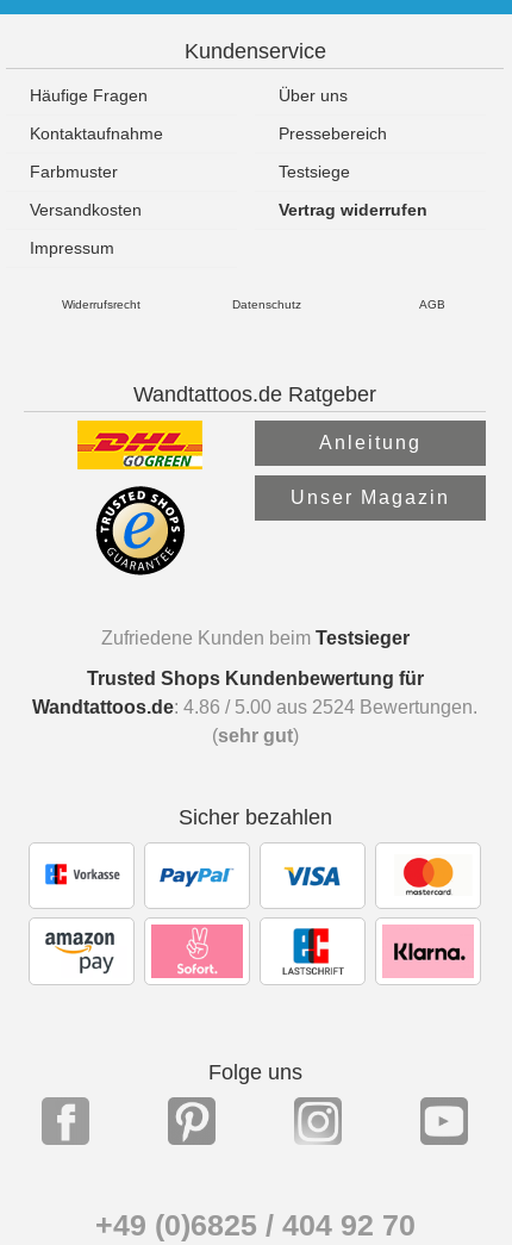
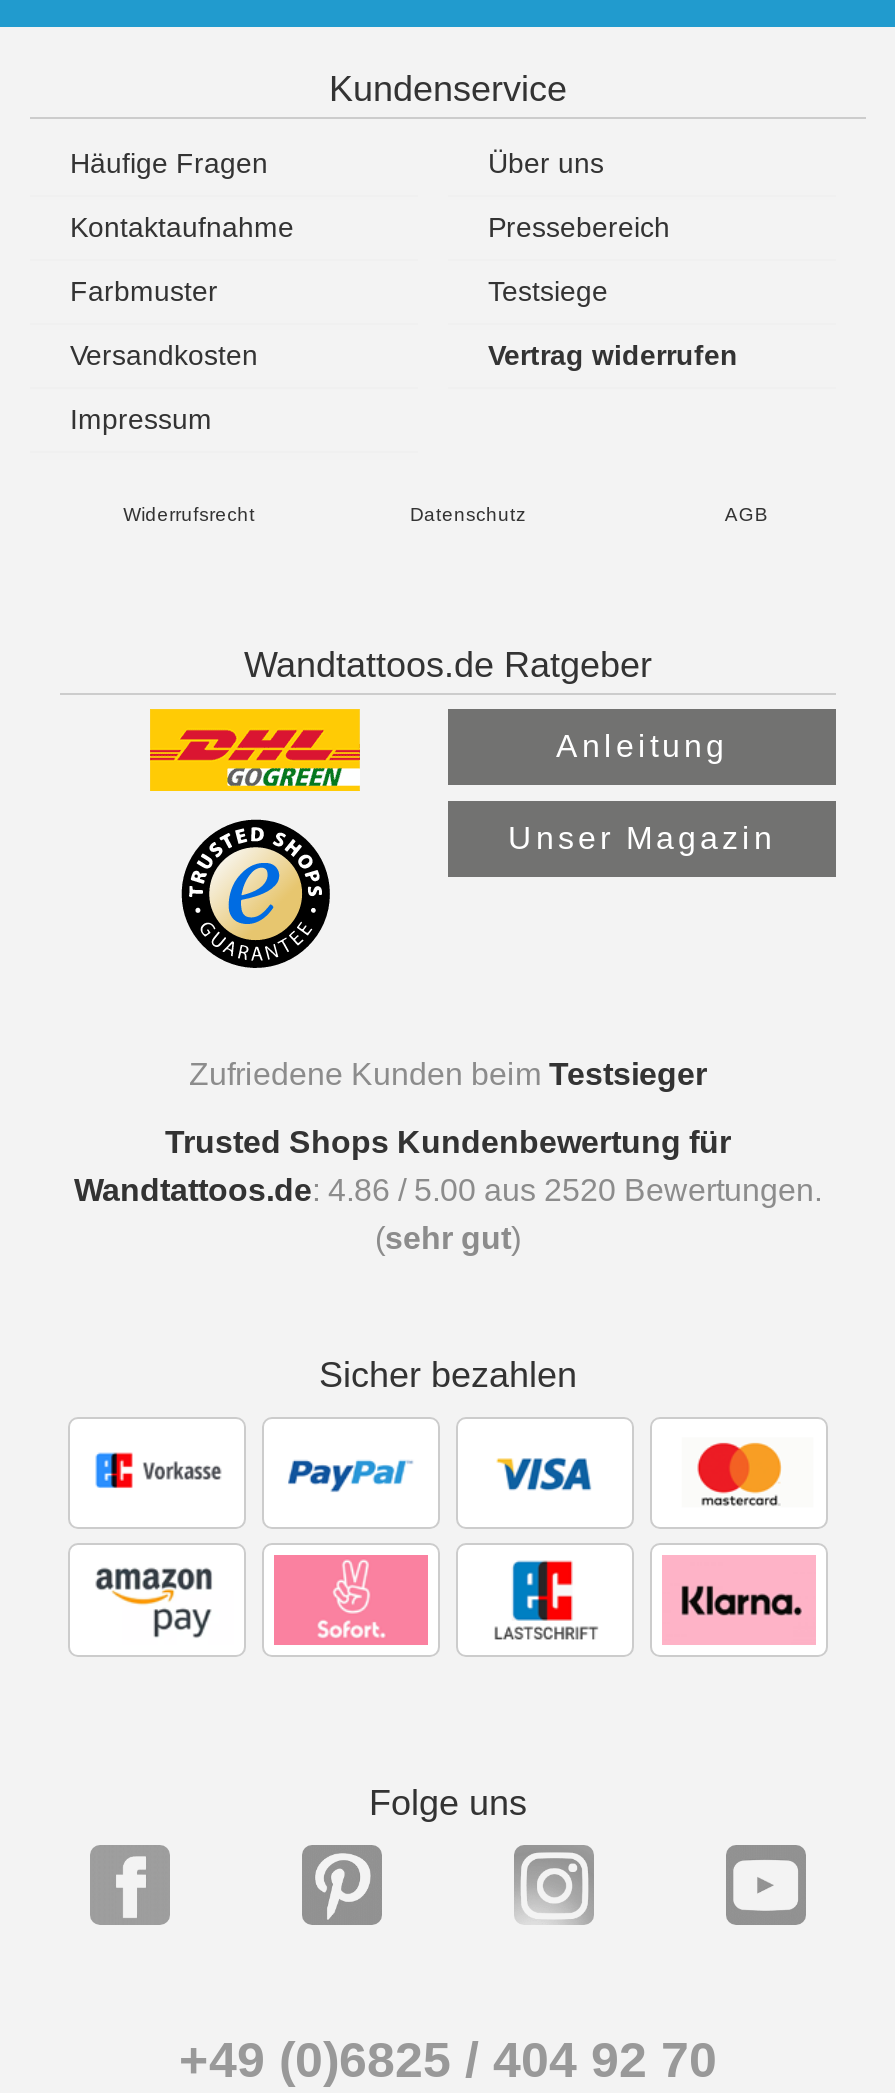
[32,697,477,717] Wandtattoos.de: 4.86 / 5.00 aus 2524 Bewertungen. -> [74,1173,822,1207] Wandtattoos.de: 4.86 / 5.00 aus 2520 Bewertungen.

